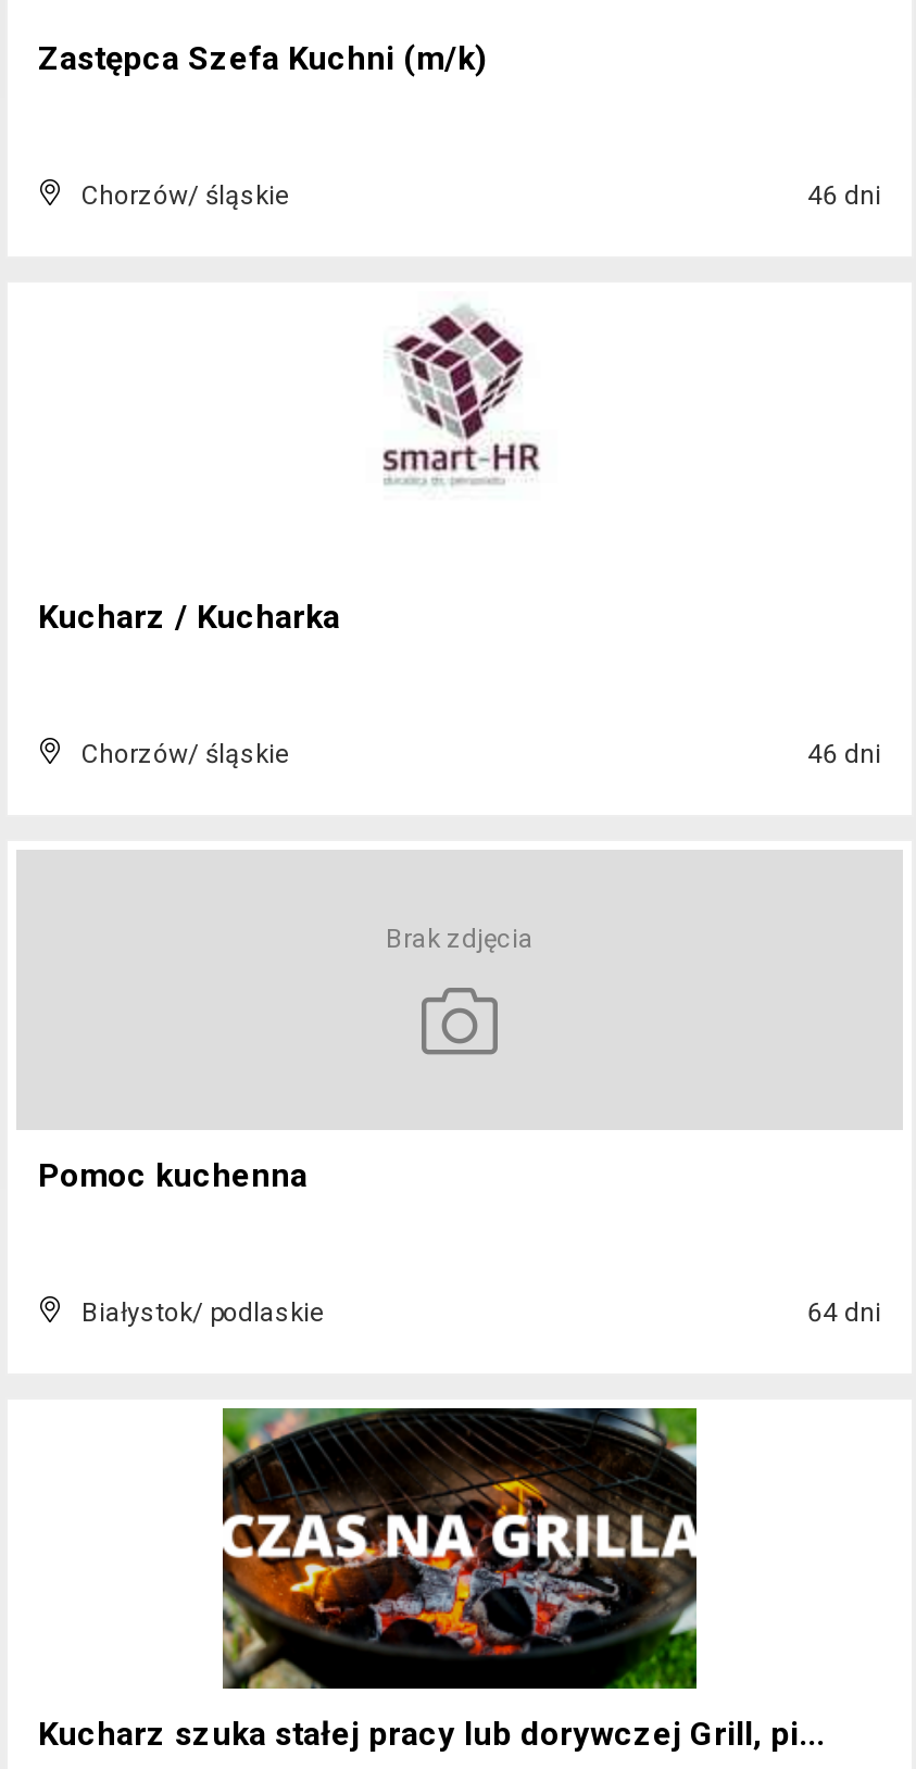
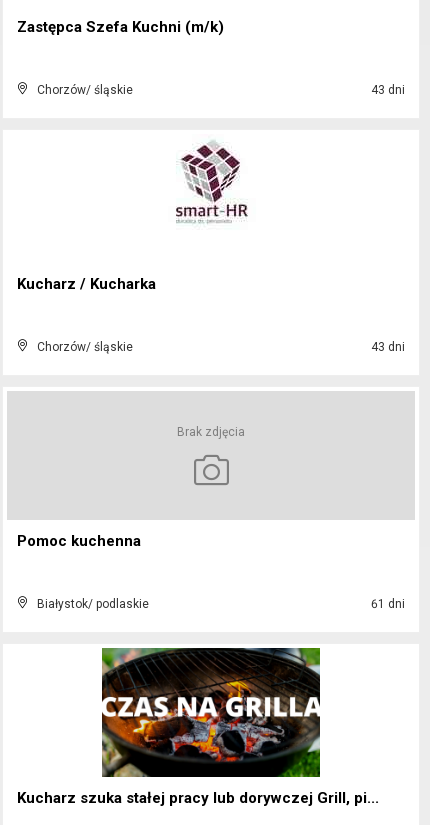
[801,180,881,211] 46 dni -> [368,83,405,97] 43 dni
[801,739,881,769] 46 dni -> [368,340,405,354] 43 dni
[801,1297,881,1328] 64 dni -> [368,597,405,611] 61 dni

